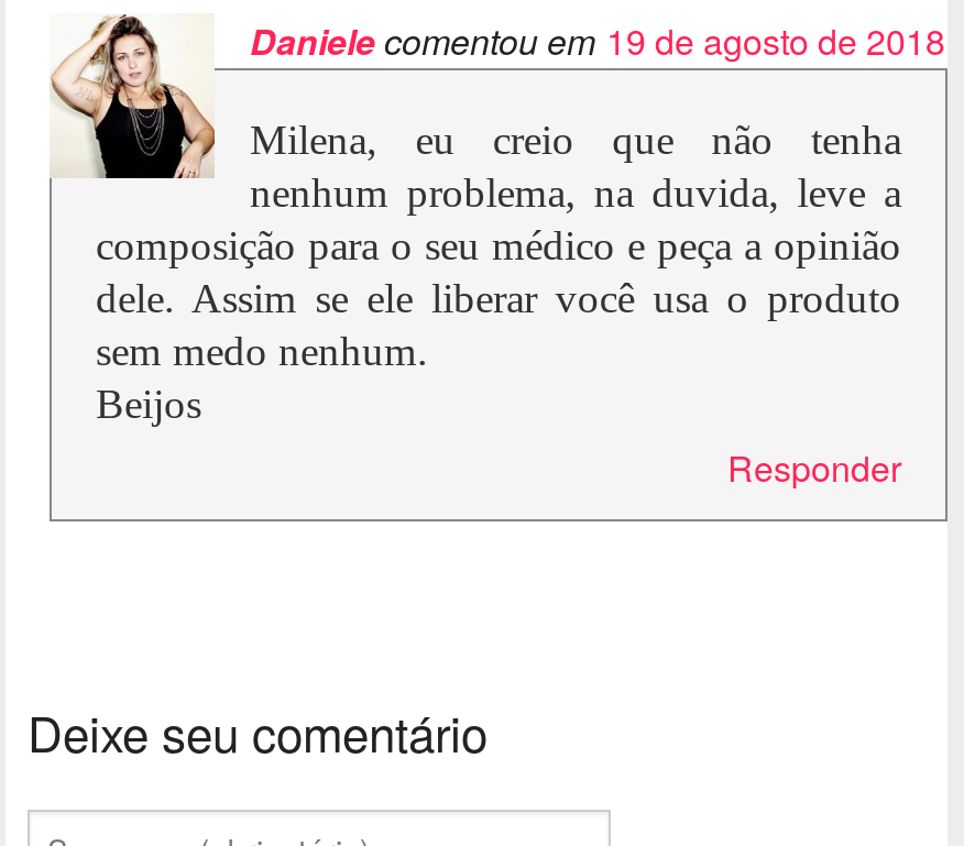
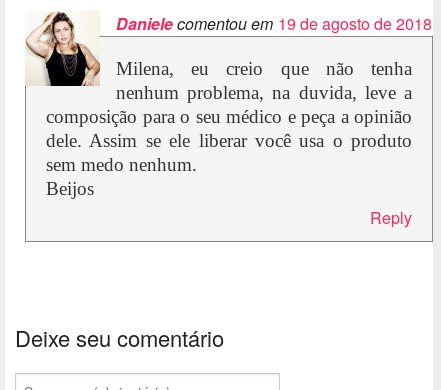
[727,441,901,492] Responder -> [370,206,412,229] Reply

